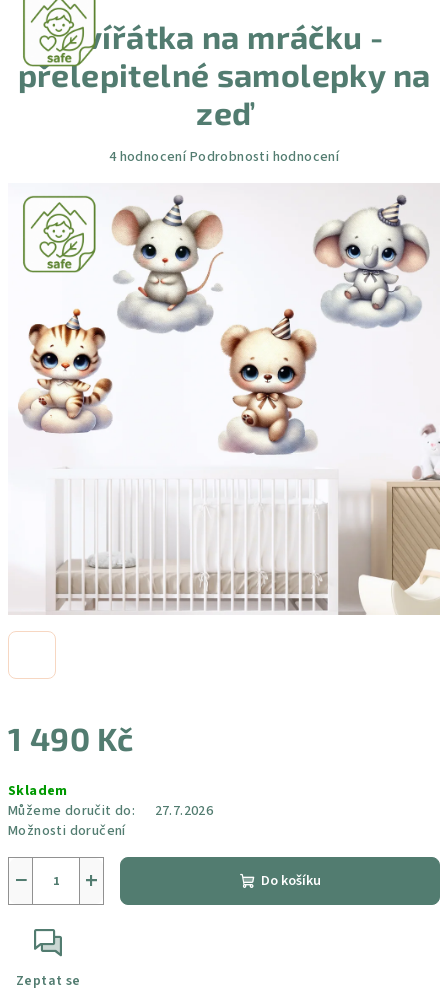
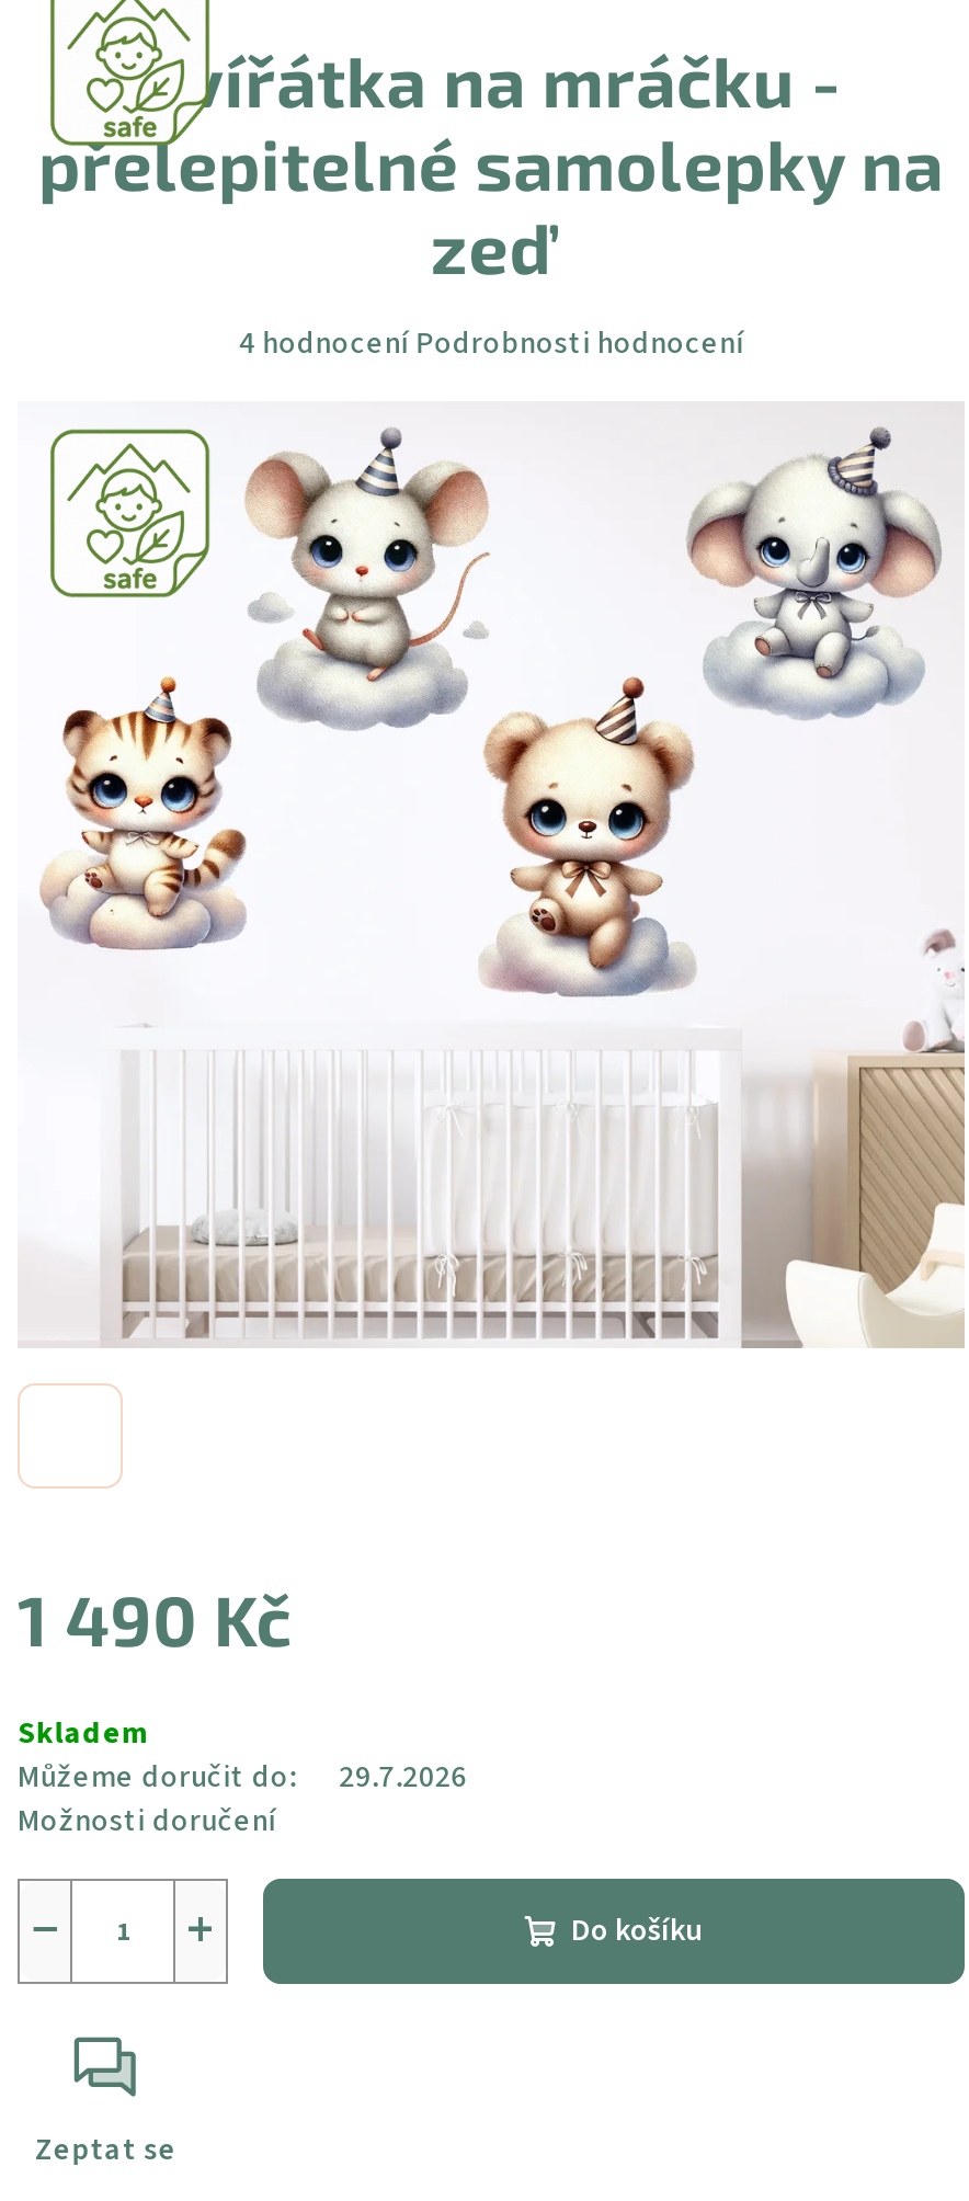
[8,801,213,821] Můžeme doručit do: 27.7.2026 -> [18,1756,467,1800] Můžeme doručit do: 29.7.2026

